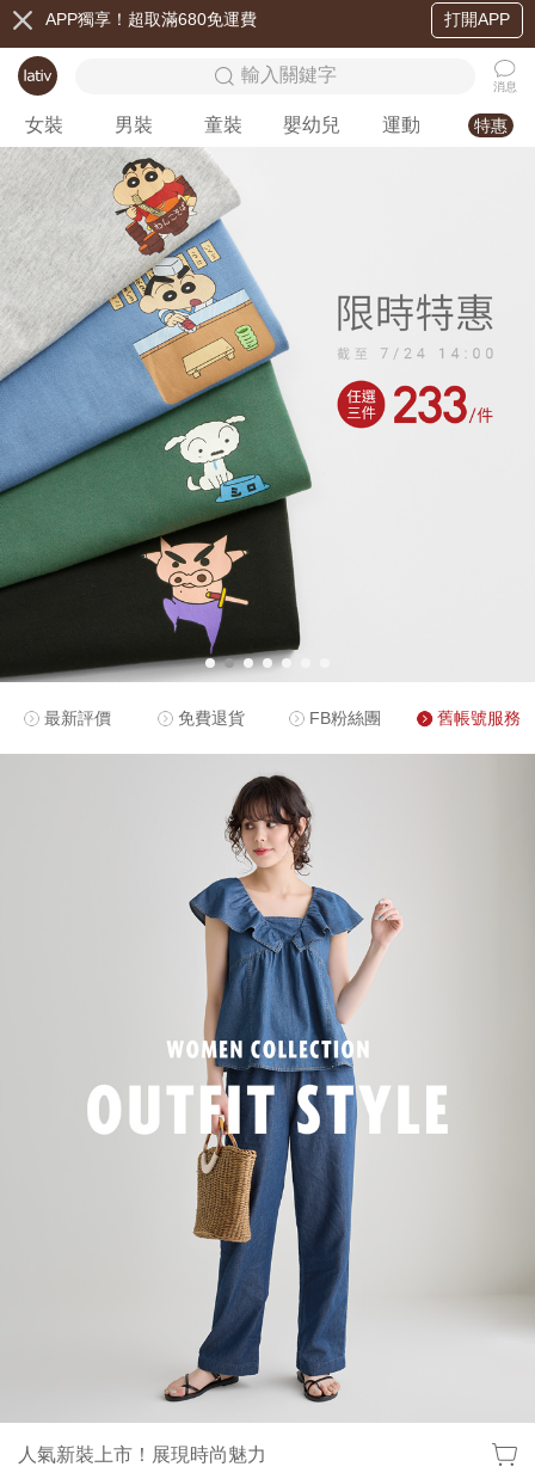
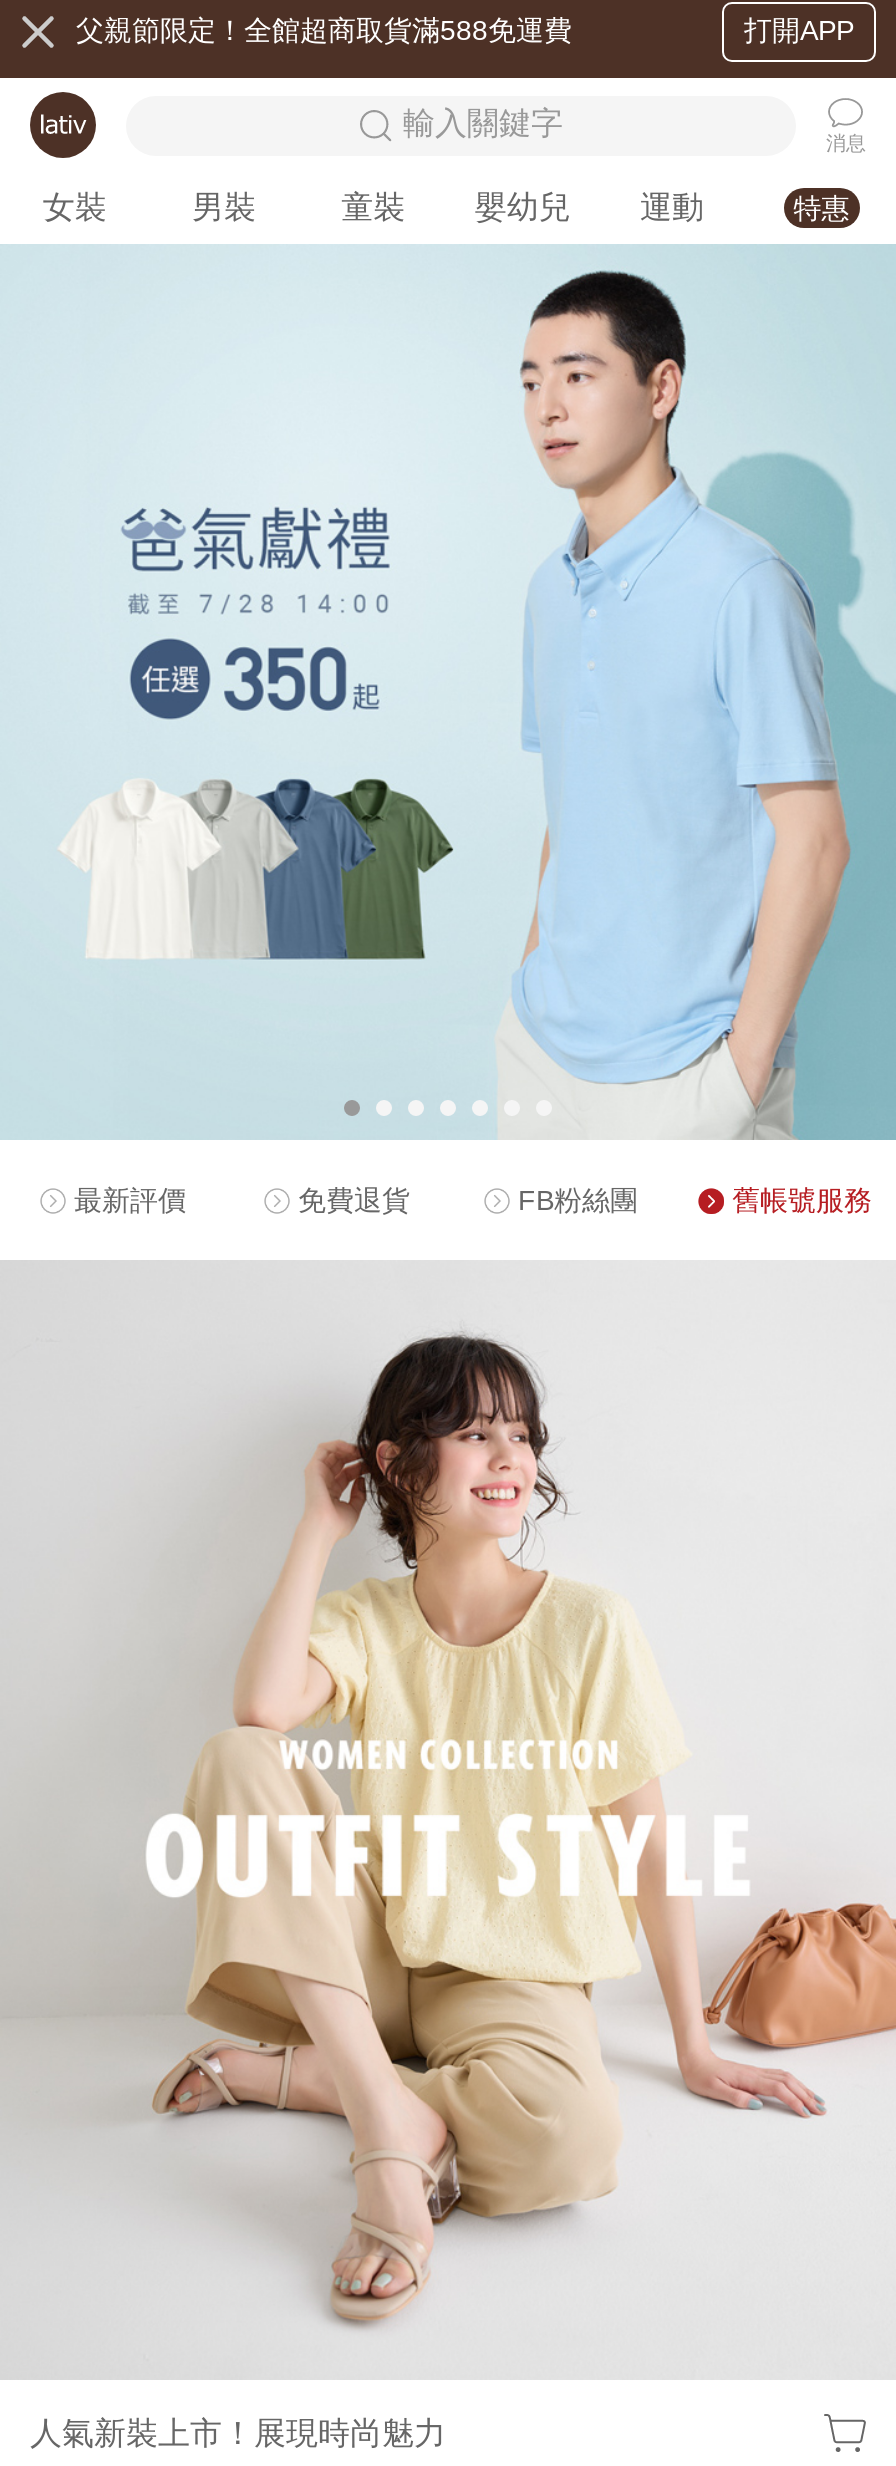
[45,10,257,29] APP獨享！超取滿680免運費 -> [76,15,572,47] 父親節限定！全館超商取貨滿588免運費
[4,148,531,682] [image] -> [6,244,890,1140] [image]
[74,754,531,1404] [image] -> [98,1262,890,2346] [image]

